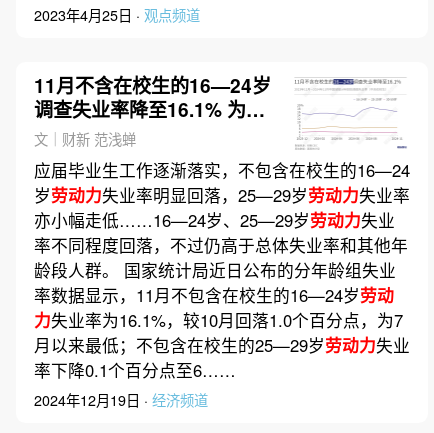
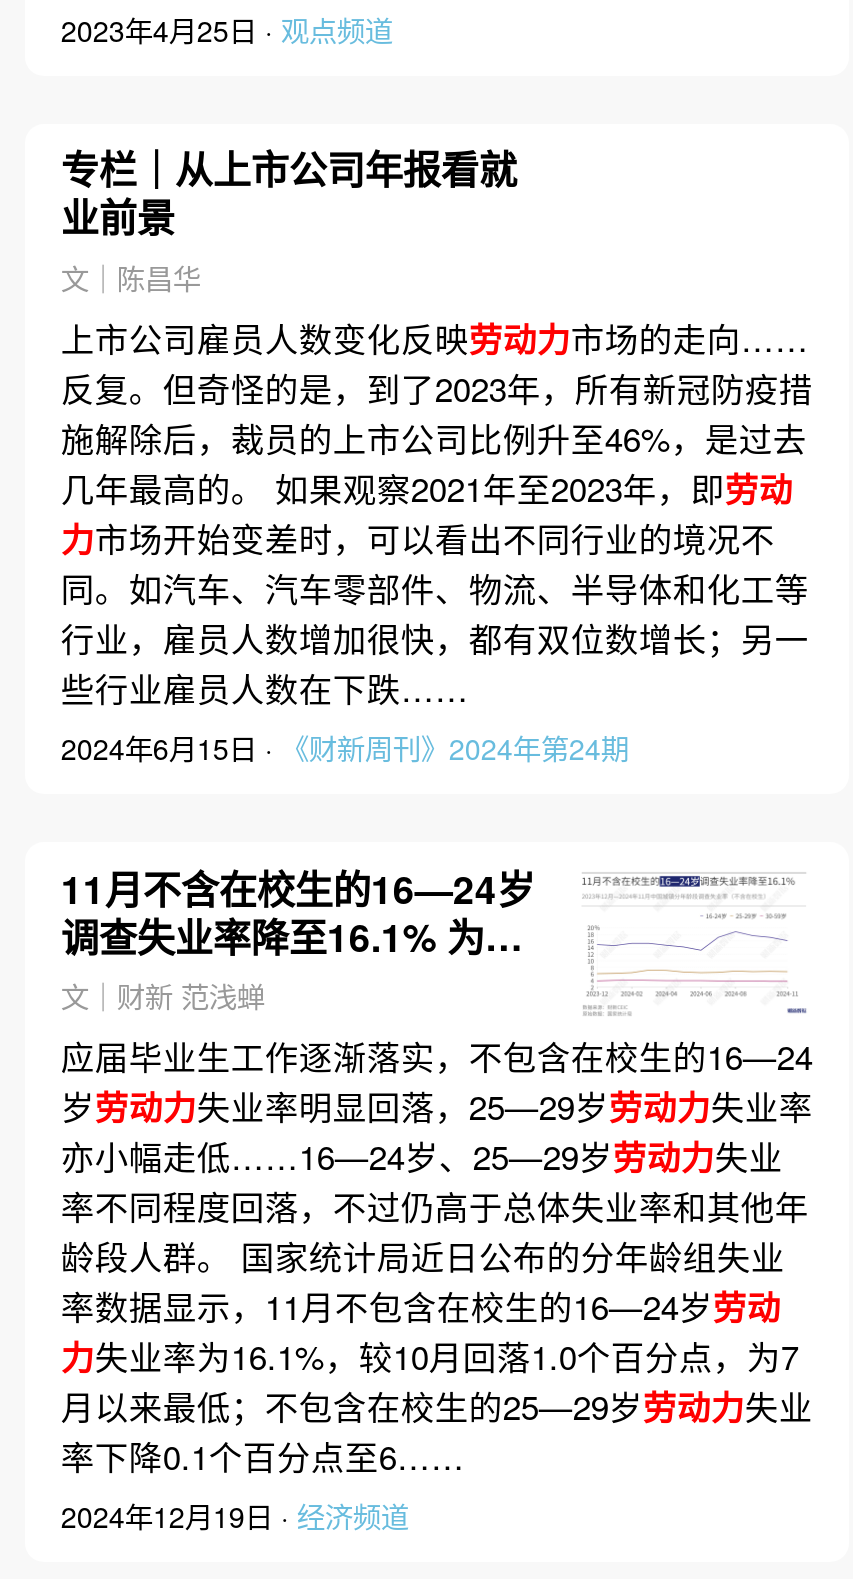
none -> [61,142,813,767] 专栏｜从上市公司年报看就 | 业前景 | 文｜陈昌华 | 上市公司雇员人数变化反映劳动力市场的走向…… | 反复。但奇怪的是，到了2023年，所有新冠防疫措 | 施解除后，裁员的上市公司比例升至46%，是过去 | 几年最高的。 如果观察2021年至2023年，即劳动 | 力市场开始变差时，可以看出不同行业的境况不 | 同。如汽车、汽车零部件、物流、半导体和化工等 | 行业，雇员人数增加很快，都有双位数增长；另一 | 些行业雇员人数在下跌…… | 2024年6月15日 ·《财新周刊》2024年第24期

